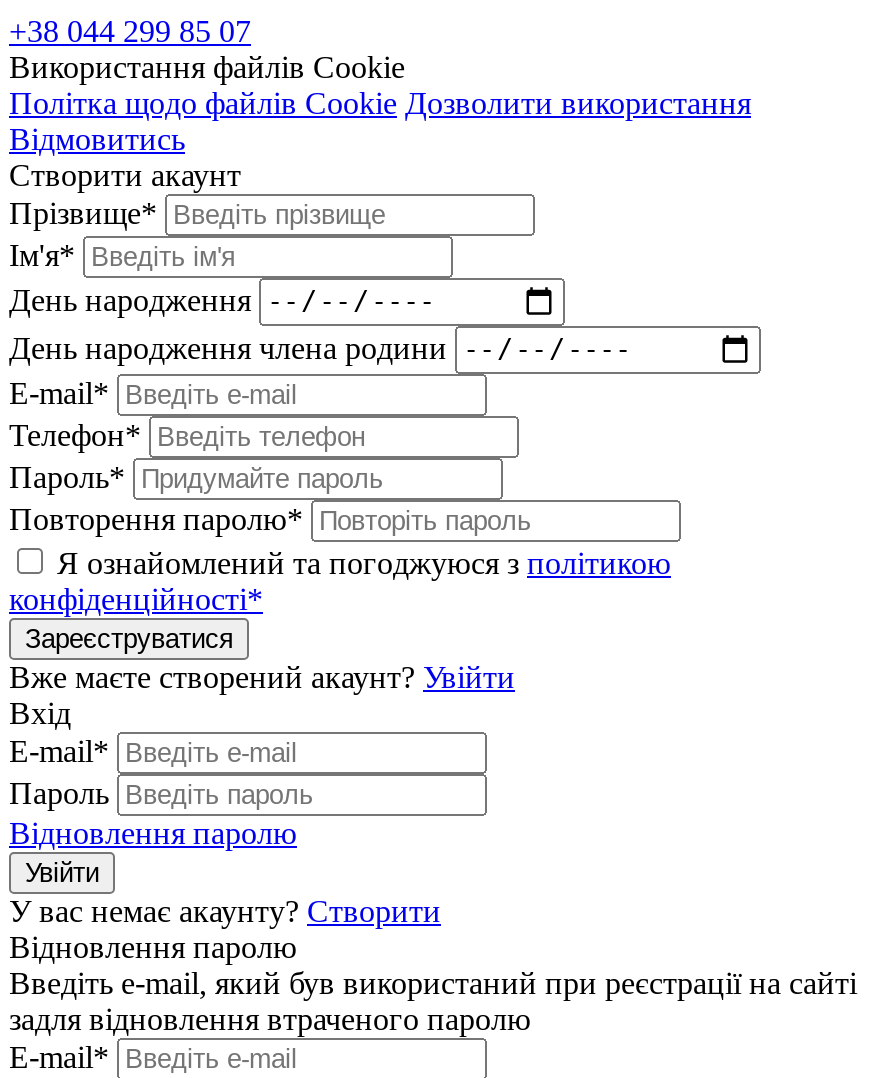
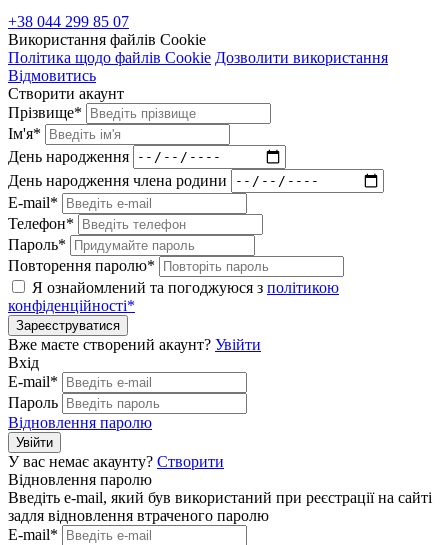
[9,85,751,119] Політка щодо файлів Cookie Дозволити використання -> [8,49,388,66] Політика щодо файлів Cookie Дозволити використання

